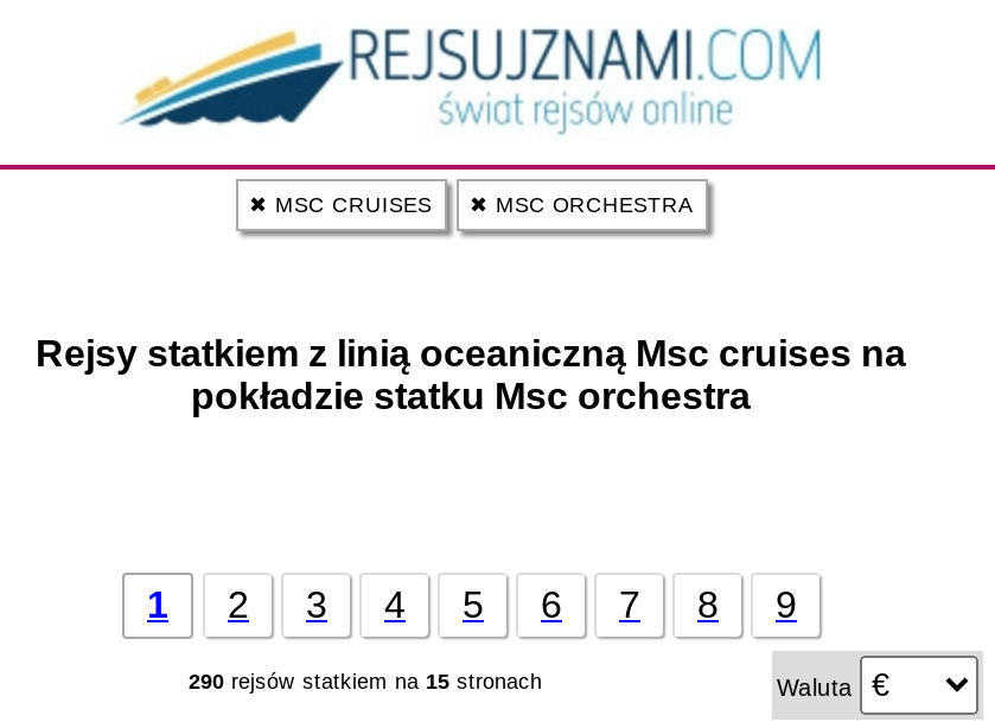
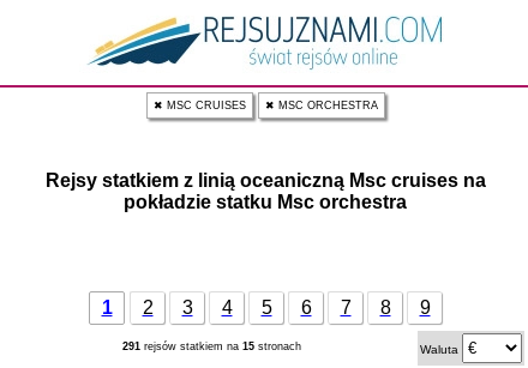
[189,670,542,694] 290 rejsów statkiem na 15 stronach -> [122,340,301,352] 291 rejsów statkiem na 15 stronach

